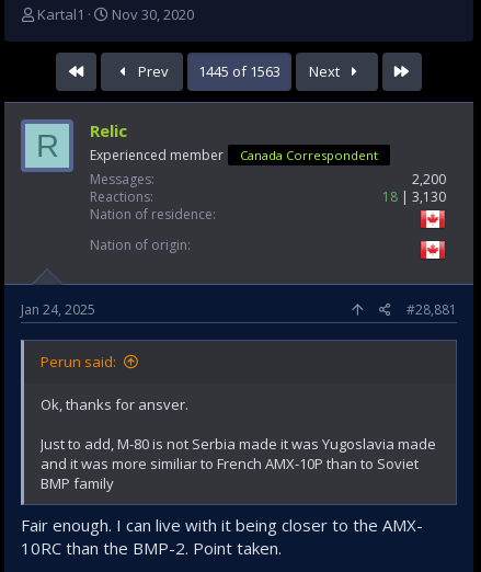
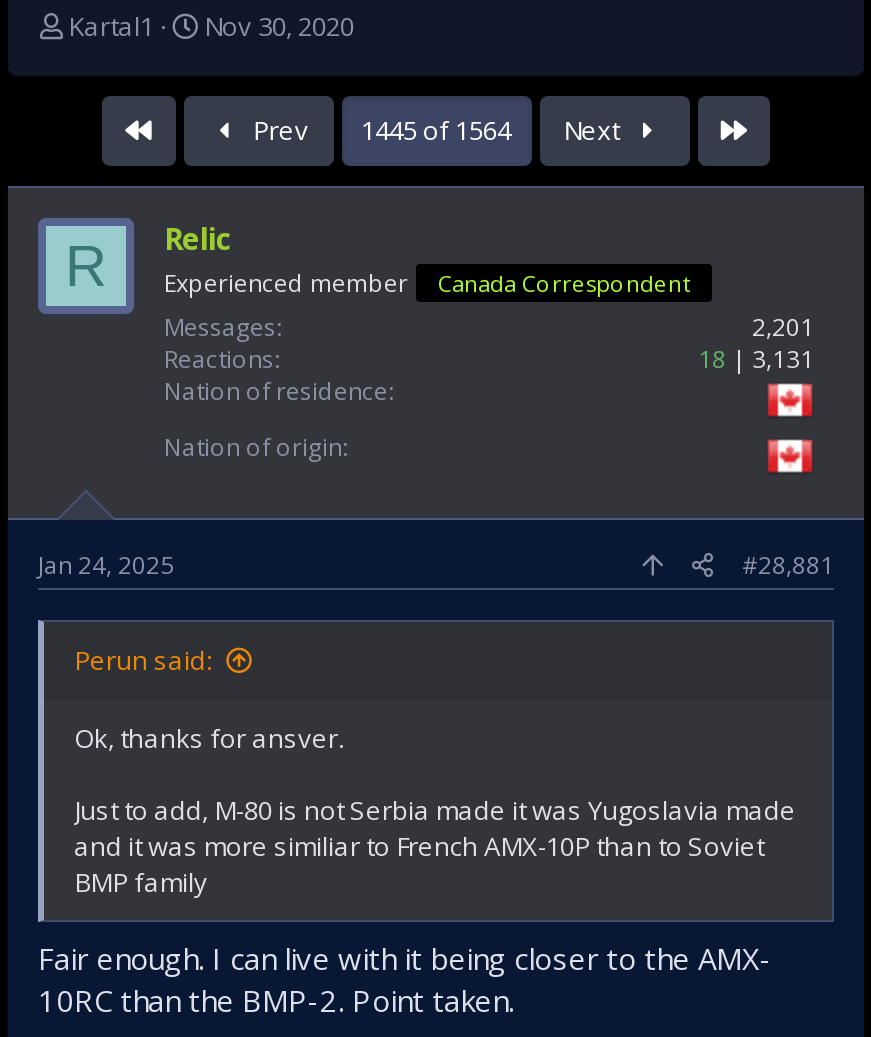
[198,61,280,81] 1445 of 1563 -> [361,112,511,148] 1445 of 1564
[412,170,446,188] 2,200 -> [752,310,814,344] 2,201
[382,187,446,206] 18 3,130 -> [698,342,814,376] 18 3,131

